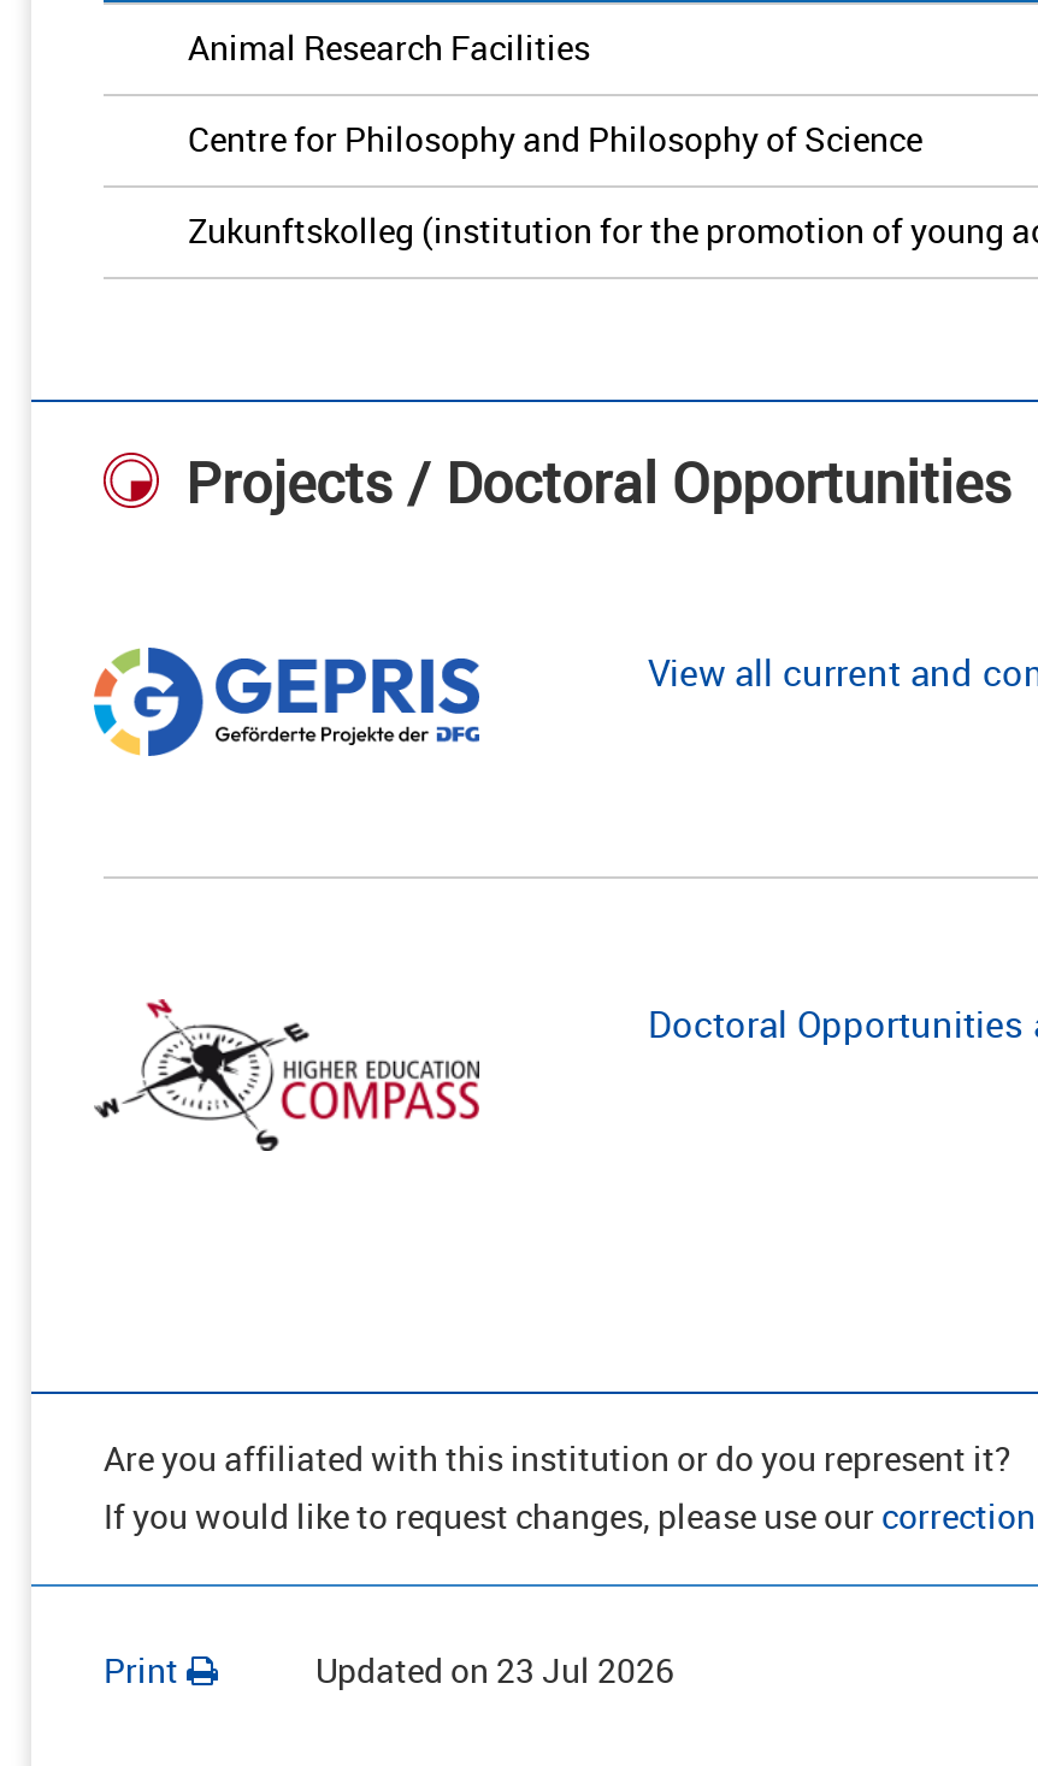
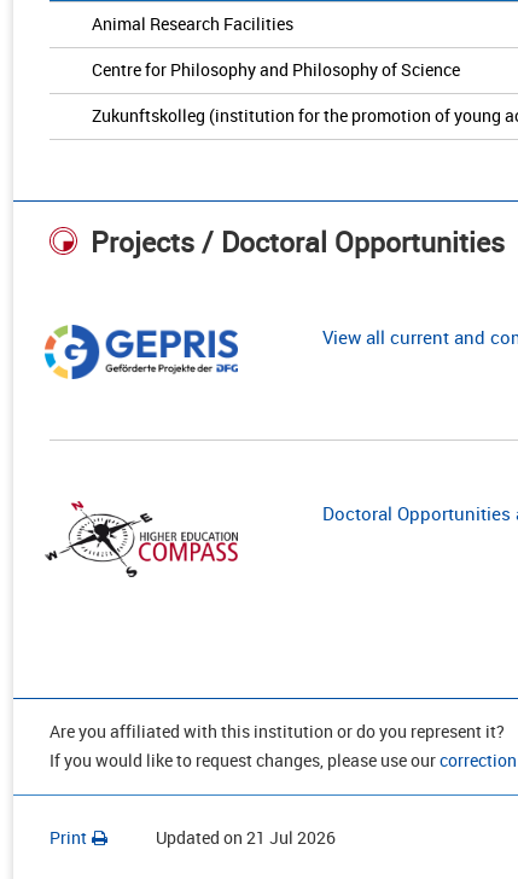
[315,1647,674,1693] Updated on 23 Jul 2026 -> [156,826,336,849] Updated on 21 Jul 2026

